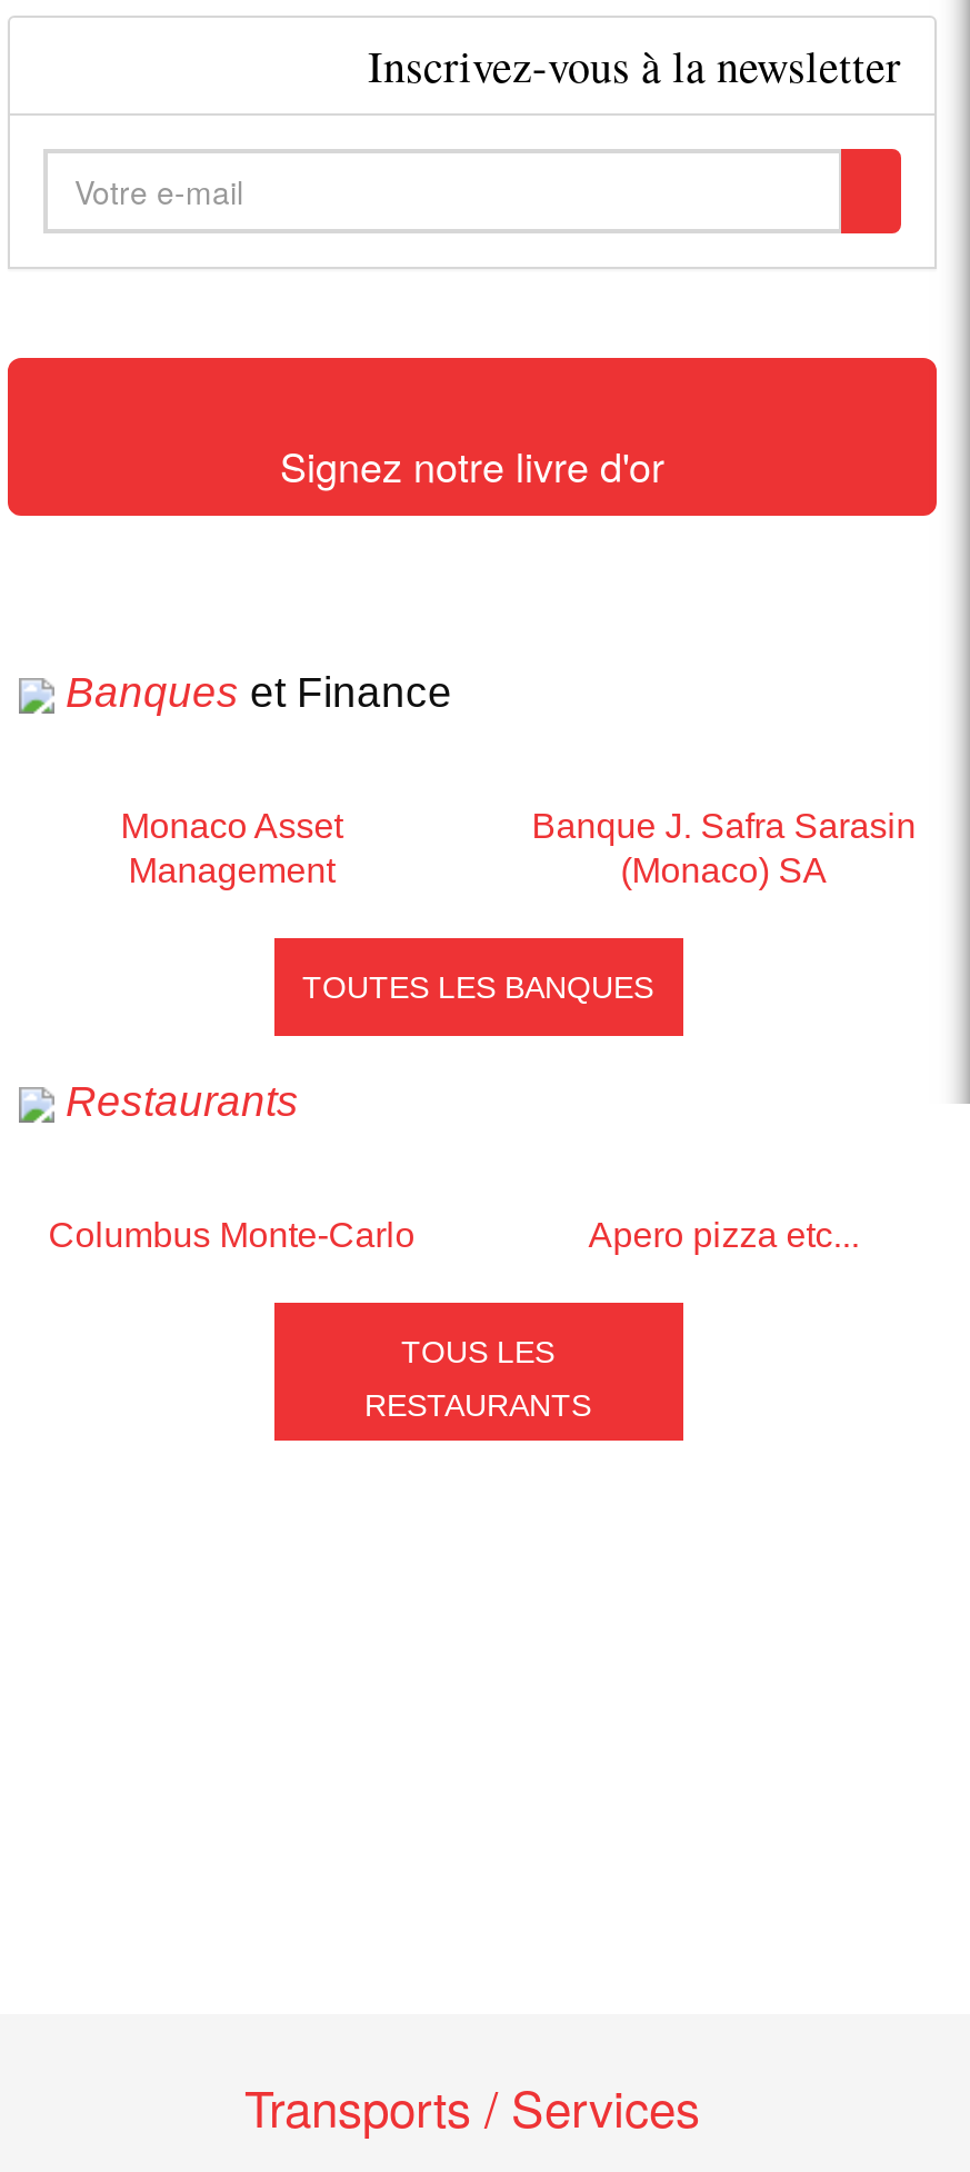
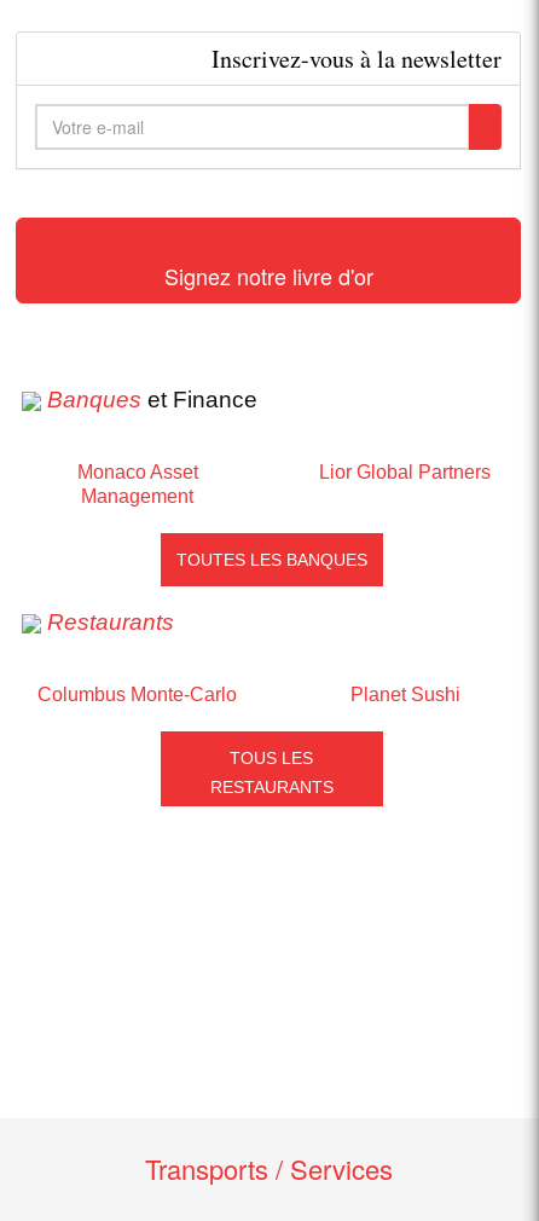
[532,807,916,889] Banque J. Safra Sarasin | (Monaco) SA -> [319,462,491,482] Lior Global Partners
[588,1216,859,1254] Apero pizza etc... -> [350,684,460,705] Planet Sushi

